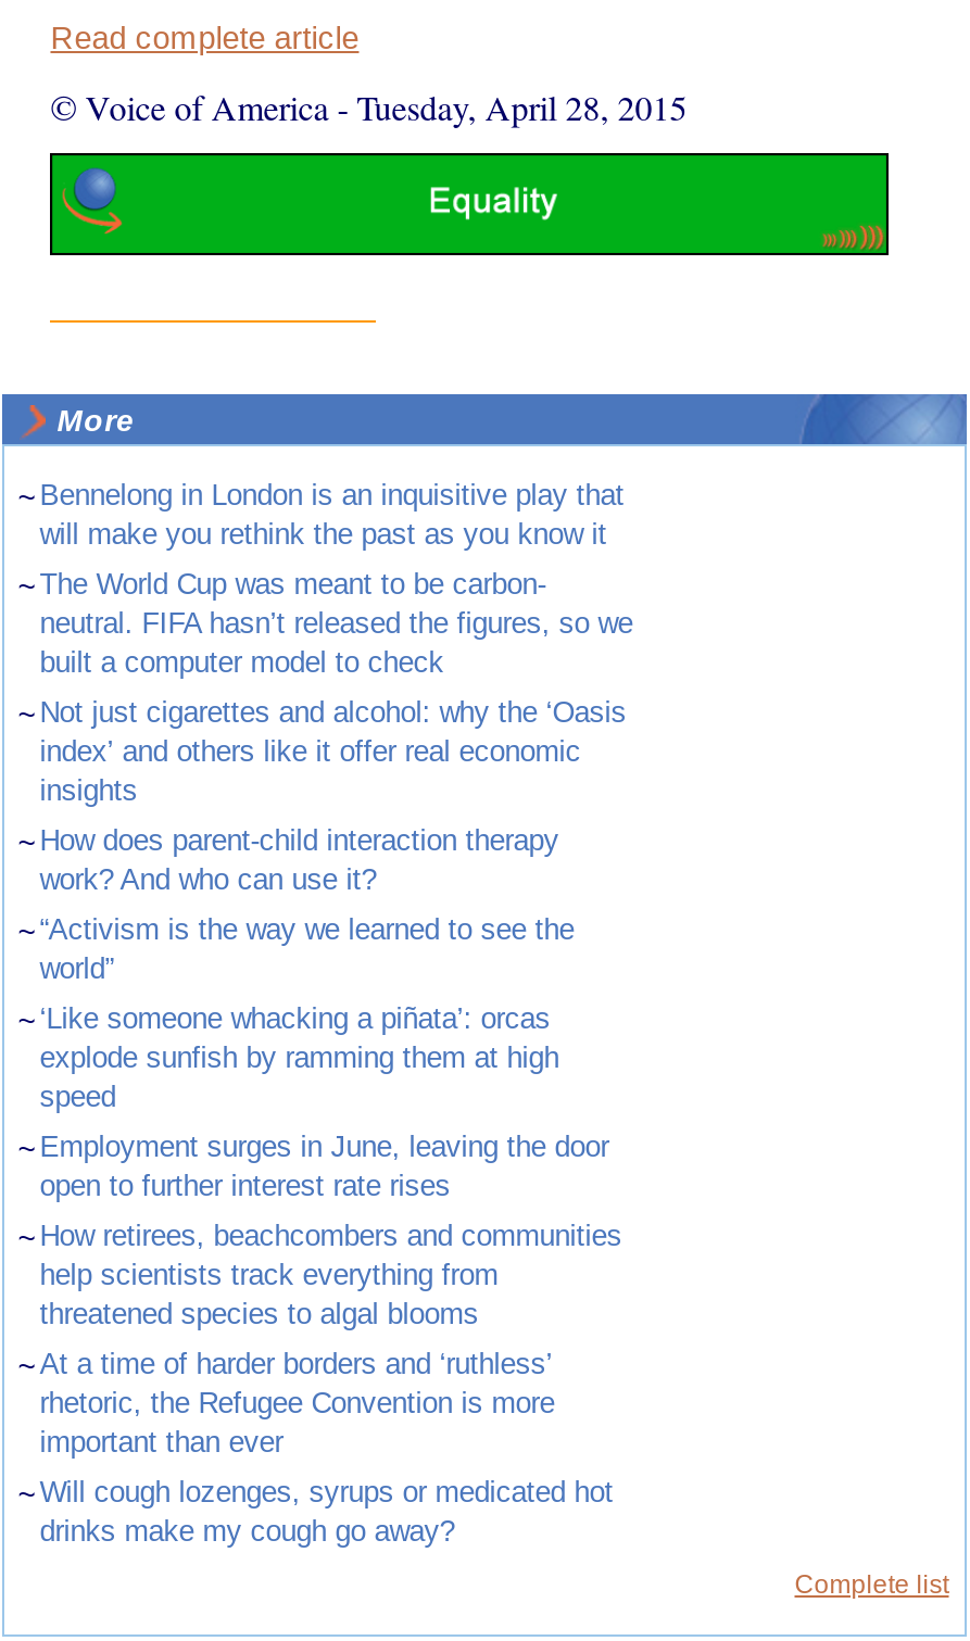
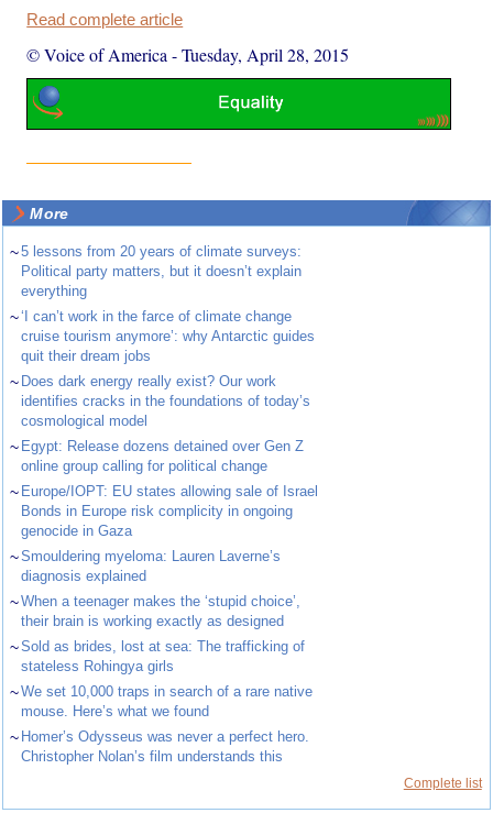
[18,480,624,552] ~ Bennelong in London is an inquisitive play that | will make you rethink the past as you know it -> [10,244,302,300] ~ 5 lessons from 20 years of climate surveys: | Political party matters, but it doesn’t explain | everything
[18,569,633,680] ~ The World Cup was meant to be carbon- | neutral. FIFA hasn’t released the figures, so we | built a computer model to check -> [10,309,315,365] ~ ‘I can’t work in the farce of climate change | cruise tourism anymore’: why Antarctic guides | quit their dream jobs
[18,697,626,808] ~ Not just cigarettes and alcohol: why the ‘Oasis | index’ and others like it offer real economic | insights -> [10,373,311,430] ~ Does dark energy really exist? Our work | identifies cracks in the foundations of today’s | cosmological model
[18,825,559,897] ~ How does parent-child interaction therapy | work? And who can use it? -> [10,438,304,475] ~ Egypt: Release dozens detained over Gen Z | online group calling for political change
[18,914,574,986] ~ “Activism is the way we learned to see the | world” -> [10,484,318,540] ~ Europe/IOPT: EU states allowing sale of Israel | Bonds in Europe risk complicity in ongoing | genocide in Gaza
[18,1003,559,1114] ~ ‘Like someone whacking a piñata’: orcas | explode sunfish by ramming them at high | speed -> [10,548,281,585] ~ Smouldering myeloma: Lauren Laverne’s | diagnosis explained
[18,1132,609,1203] ~ Employment surges in June, leaving the door | open to further interest rate rises -> [10,594,301,630] ~ When a teenager makes the ‘stupid choice’, | their brain is working exactly as designed
[18,1221,622,1331] ~ How retirees, beachcombers and communities | help scientists track everything from | threatened species to algal blooms -> [10,639,305,675] ~ Sold as brides, lost at sea: The trafficking of | stateless Rohingya girls
[18,1349,554,1460] ~ At a time of harder borders and ‘ruthless’ | rhetoric, the Refugee Convention is more | important than ever -> [10,684,313,720] ~ We set 10,000 traps in search of a rare native | mouse. Here’s what we found
[18,1477,613,1549] ~ Will cough lozenges, syrups or medicated hot | drinks make my cough go away? -> [10,729,309,765] ~ Homer’s Odysseus was never a perfect hero. | Christopher Nolan’s film understands this

